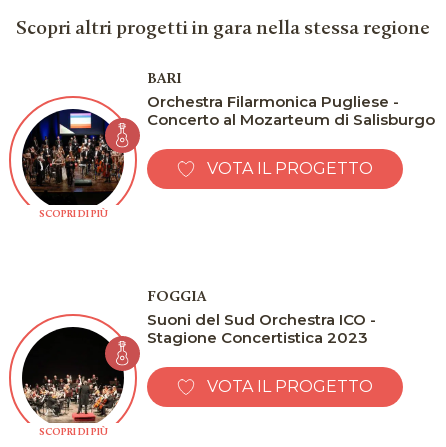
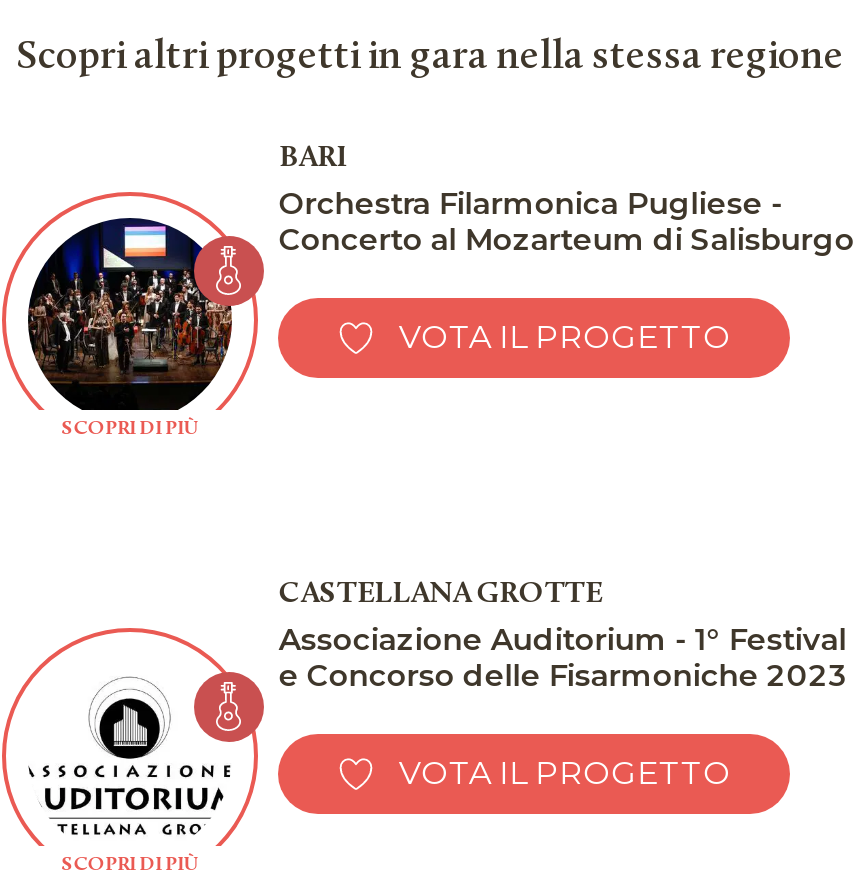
[21,290,376,424] [image] | FOGGIA | Suoni del Sud Orchestra ICO - | Stagione Concertistica 2023 -> [28,580,849,846] [image] | CASTELLANA GROTTE | Associazione Auditorium - 1° Festival | e Concorso delle Fisarmoniche 2023

